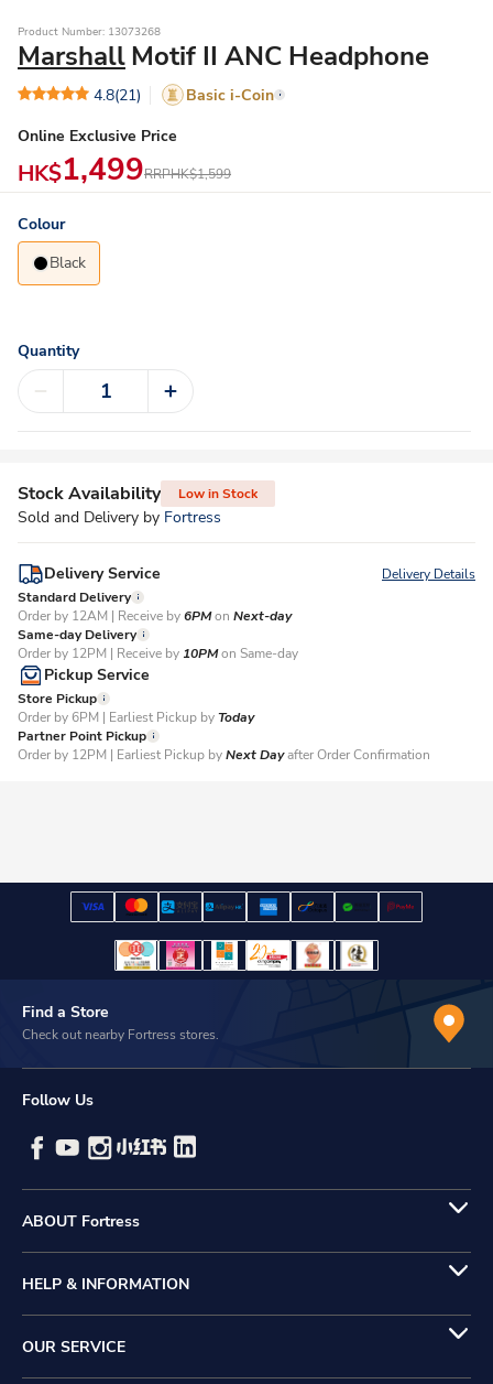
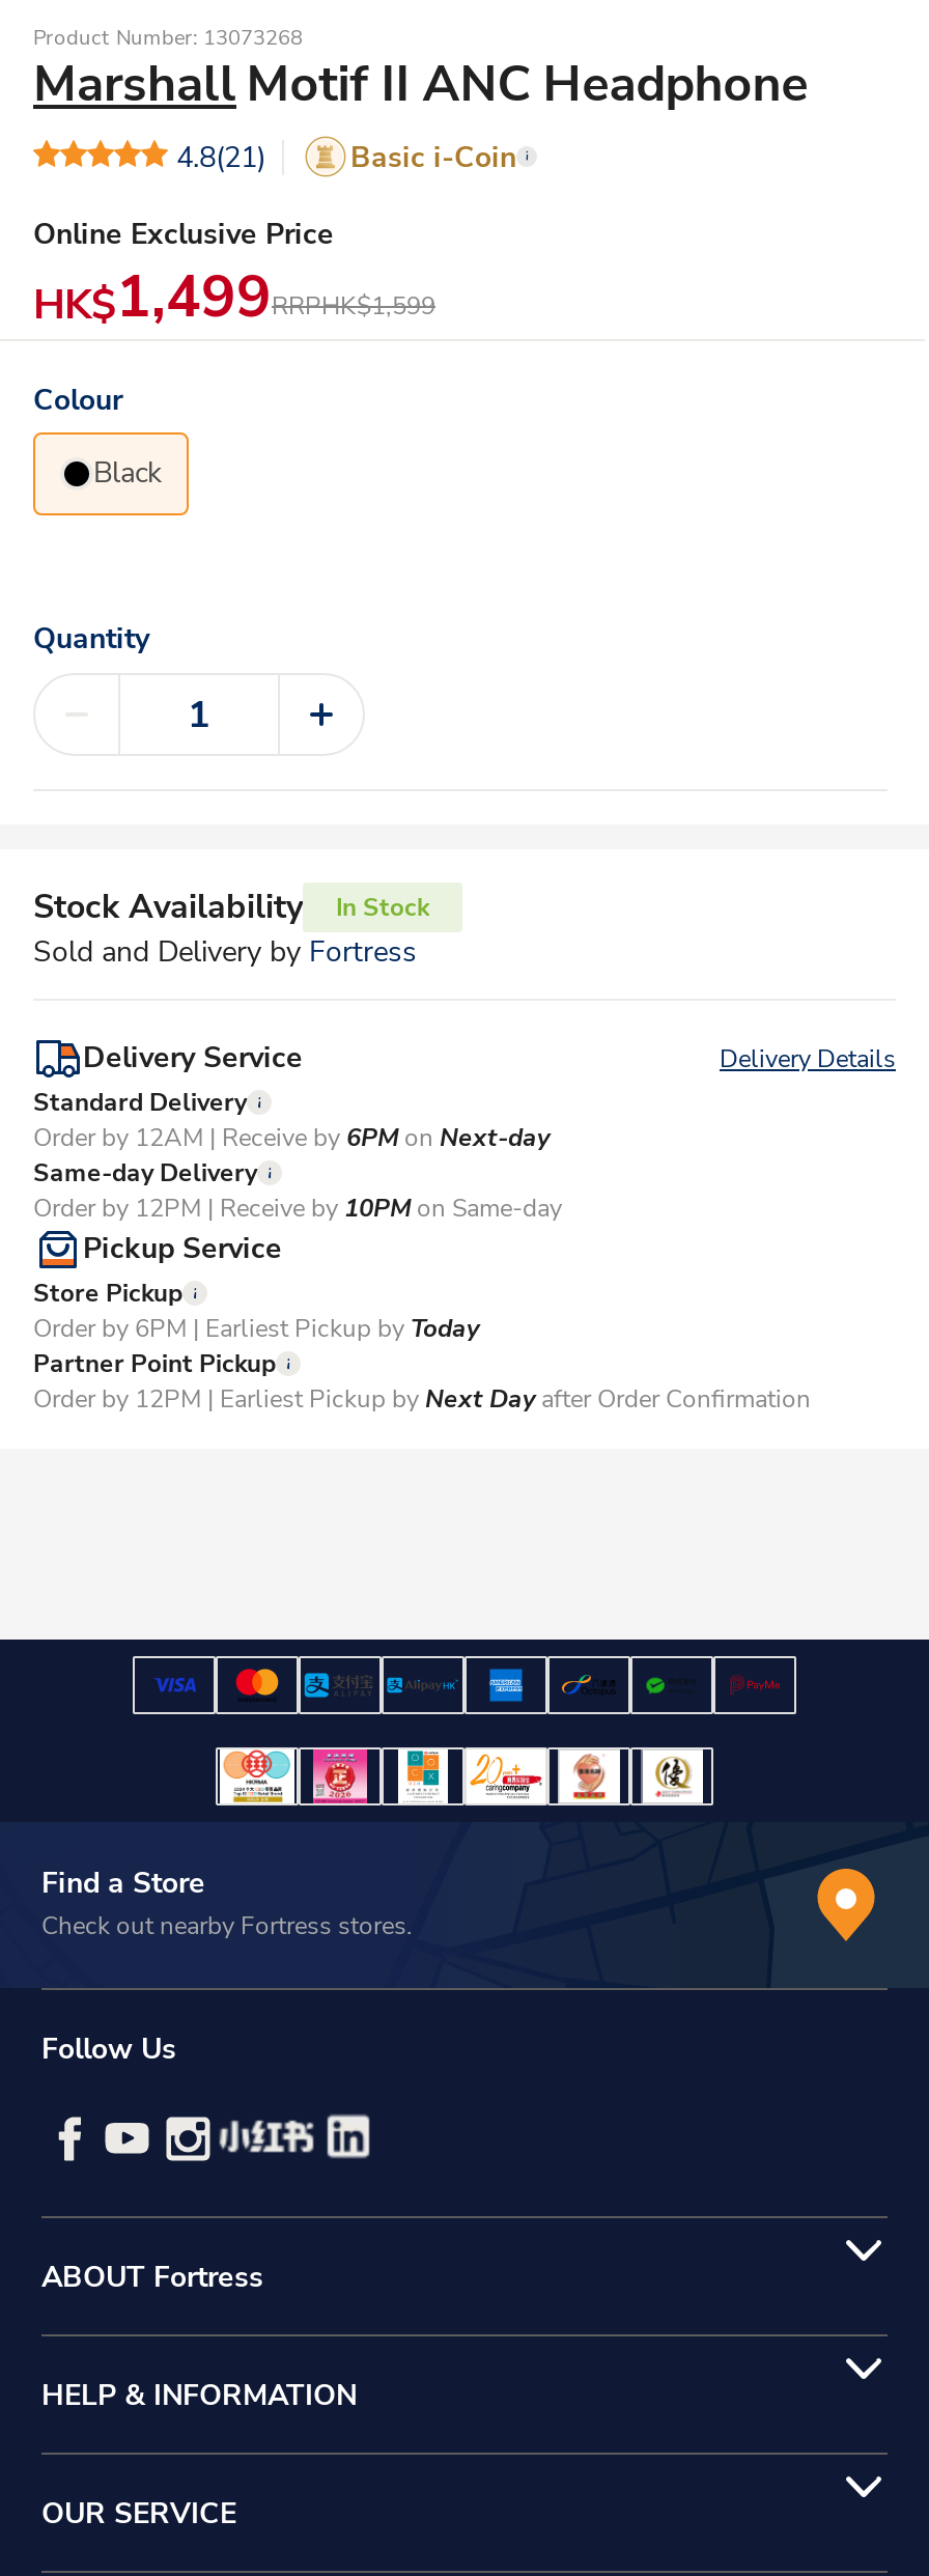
[178,485,258,502] Low in Stock -> [336,891,429,924] In Stock

